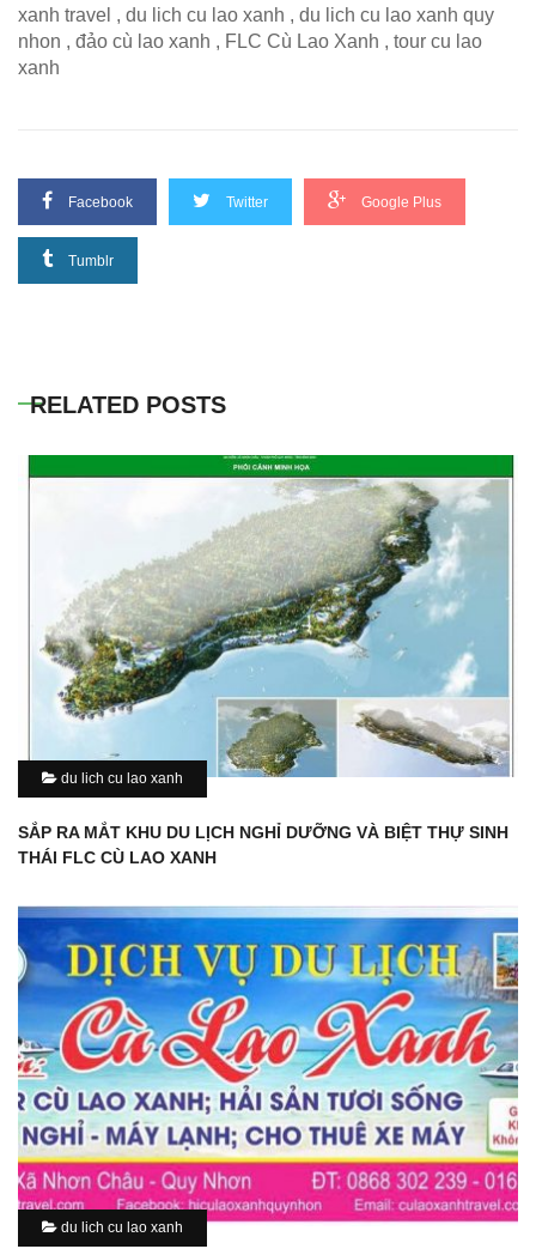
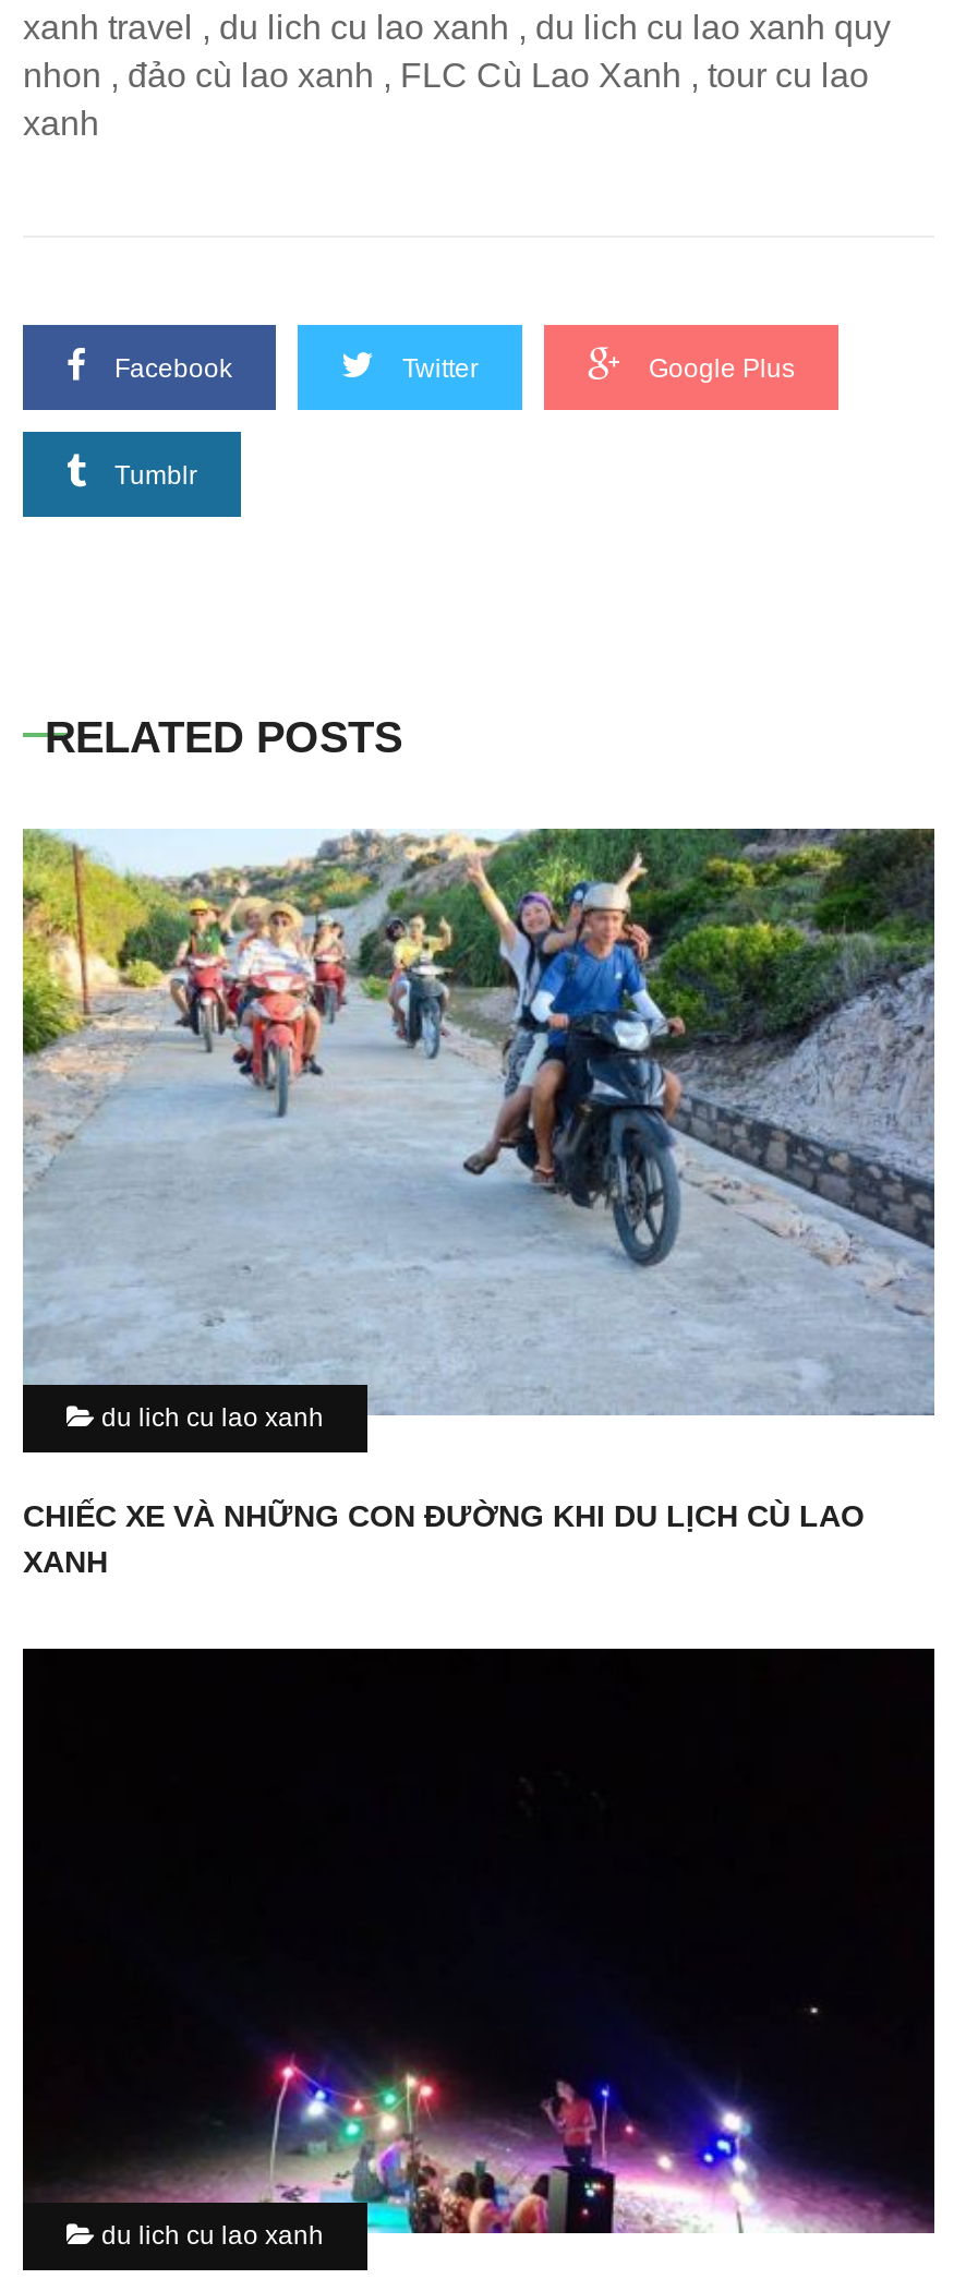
[18,454,518,867] [image] | SẮP RA MẮT KHU DU LỊCH NGHỈ DƯỠNG VÀ BIỆT THỰ SINH | THÁI FLC CÙ LAO XANH -> [21,827,937,1578] [image] | CHIẾC XE VÀ NHỮNG CON ĐƯỜNG KHI DU LỊCH CÙ LAO | XANH
[17,905,519,1226] [image] -> [21,1647,937,2235] [image]

